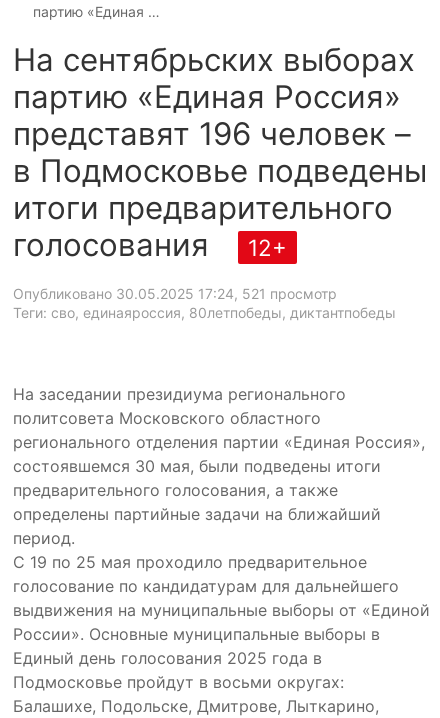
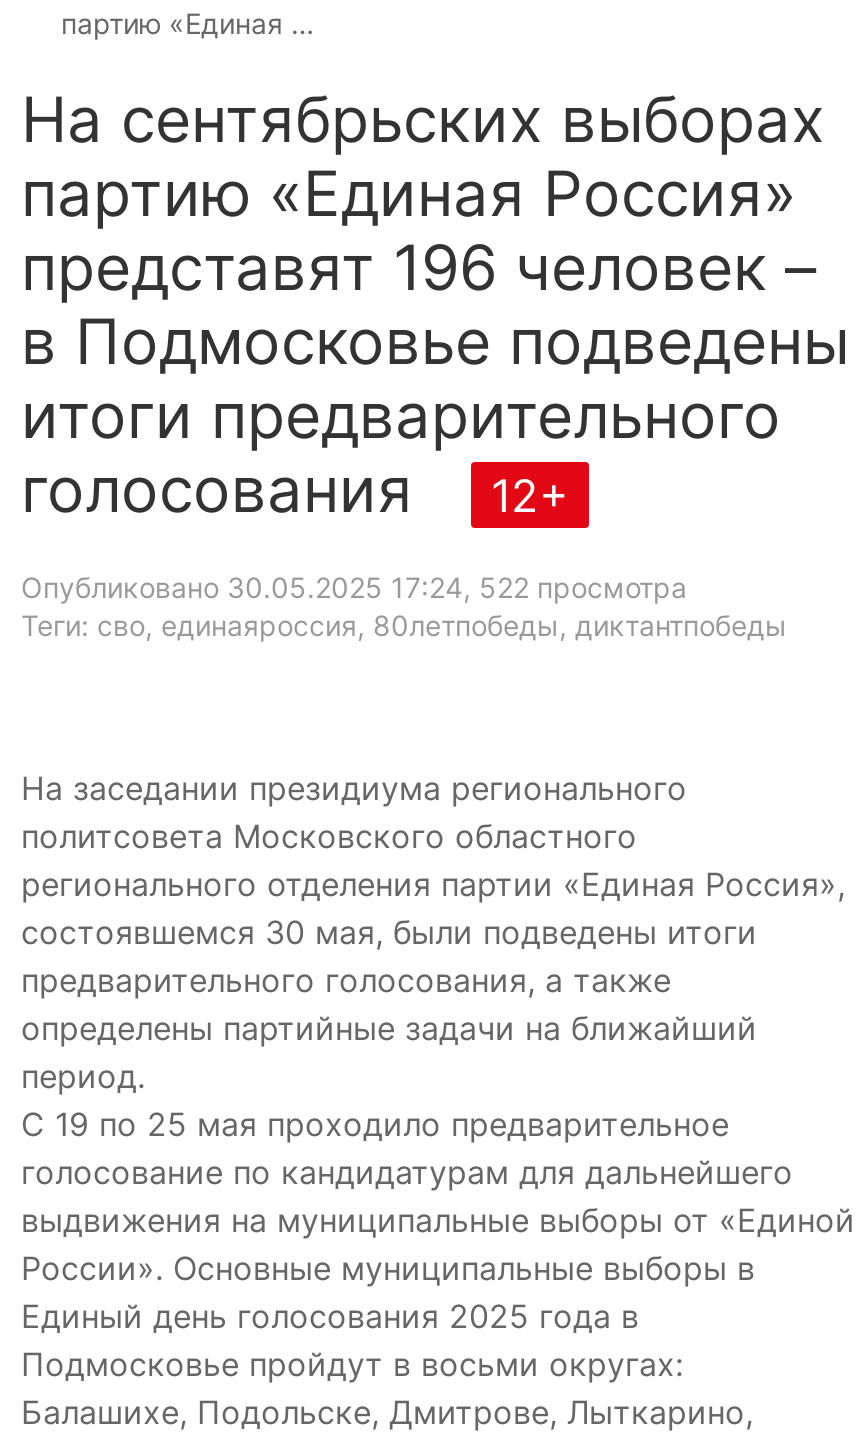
[13,285,337,302] Опубликовано 30.05.2025 17:24, 521 просмотр -> [21,570,687,604] Опубликовано 30.05.2025 17:24, 522 просмотра

